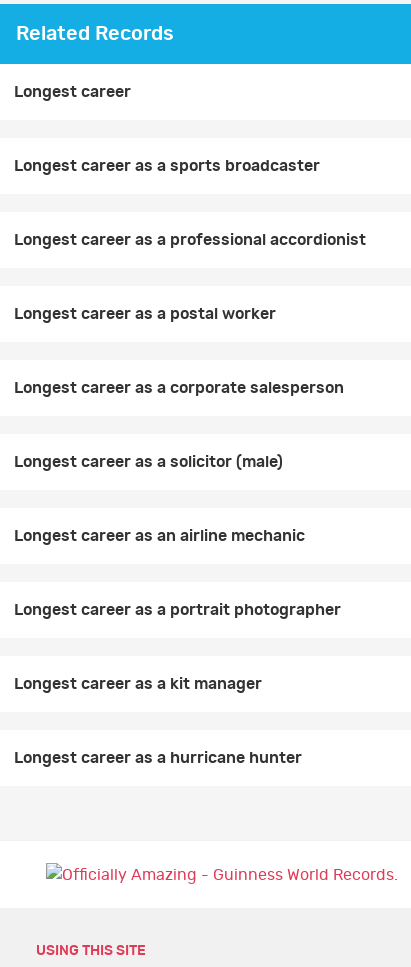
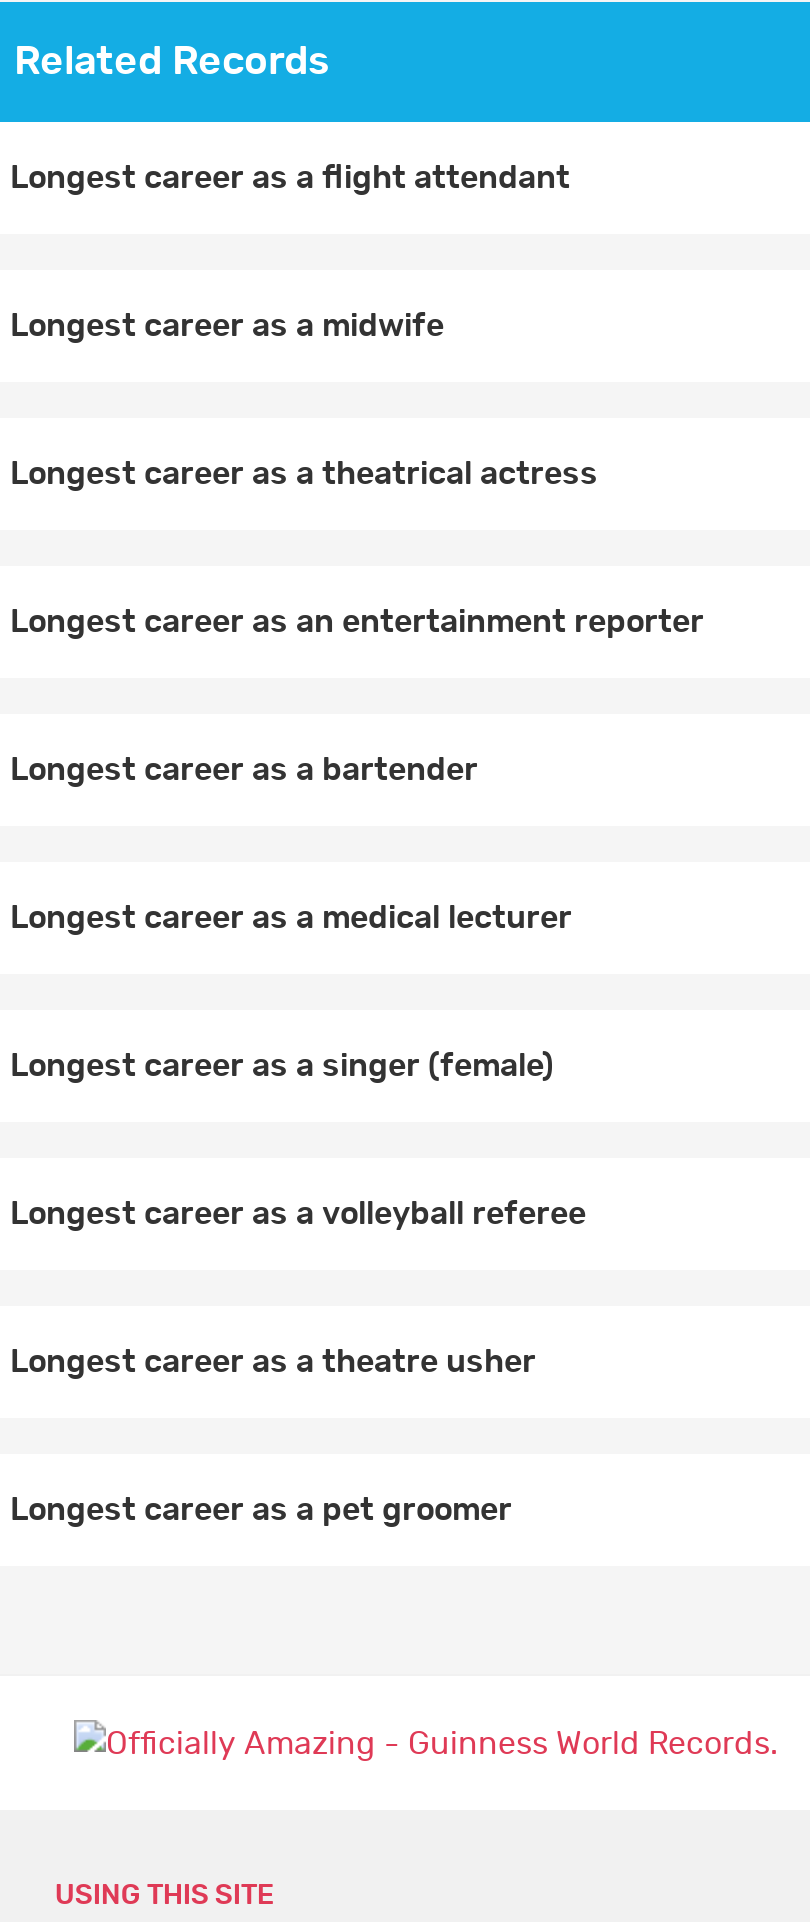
[14,84,131,100] Longest career -> [10,162,570,194] Longest career as a flight attendant
[14,158,320,174] Longest career as a sports broadcaster -> [10,310,444,342] Longest career as a midwife
[14,232,366,248] Longest career as a professional accordionist -> [10,458,598,490] Longest career as a theatrical actress
[14,306,276,322] Longest career as a postal worker -> [10,606,704,638] Longest career as an entertainment reporter
[14,380,344,396] Longest career as a corporate salesperson -> [10,754,478,786] Longest career as a bartender
[14,454,283,470] Longest career as a solicitor (male) -> [10,902,572,934] Longest career as a medical lecturer
[14,528,305,544] Longest career as an airline mechanic -> [10,1050,554,1082] Longest career as a singer (female)
[14,602,341,618] Longest career as a portrait photographer -> [10,1198,586,1230] Longest career as a volleyball referee
[14,676,262,692] Longest career as a kit manager -> [10,1346,536,1378] Longest career as a theatre usher
[14,750,302,766] Longest career as a hurricane hunter -> [10,1494,512,1526] Longest career as a pet groomer

